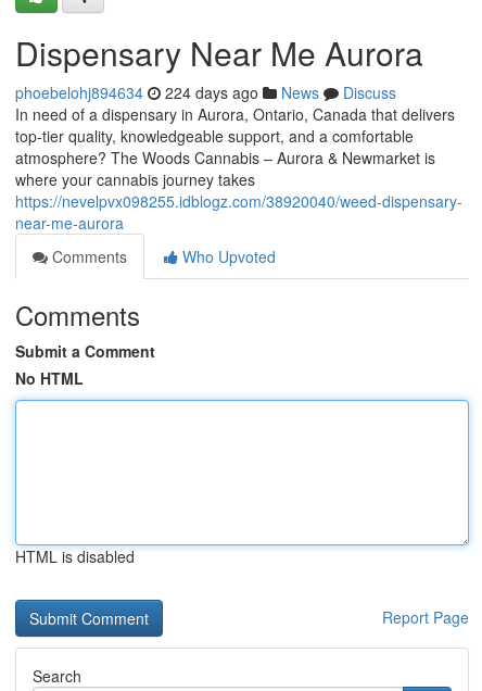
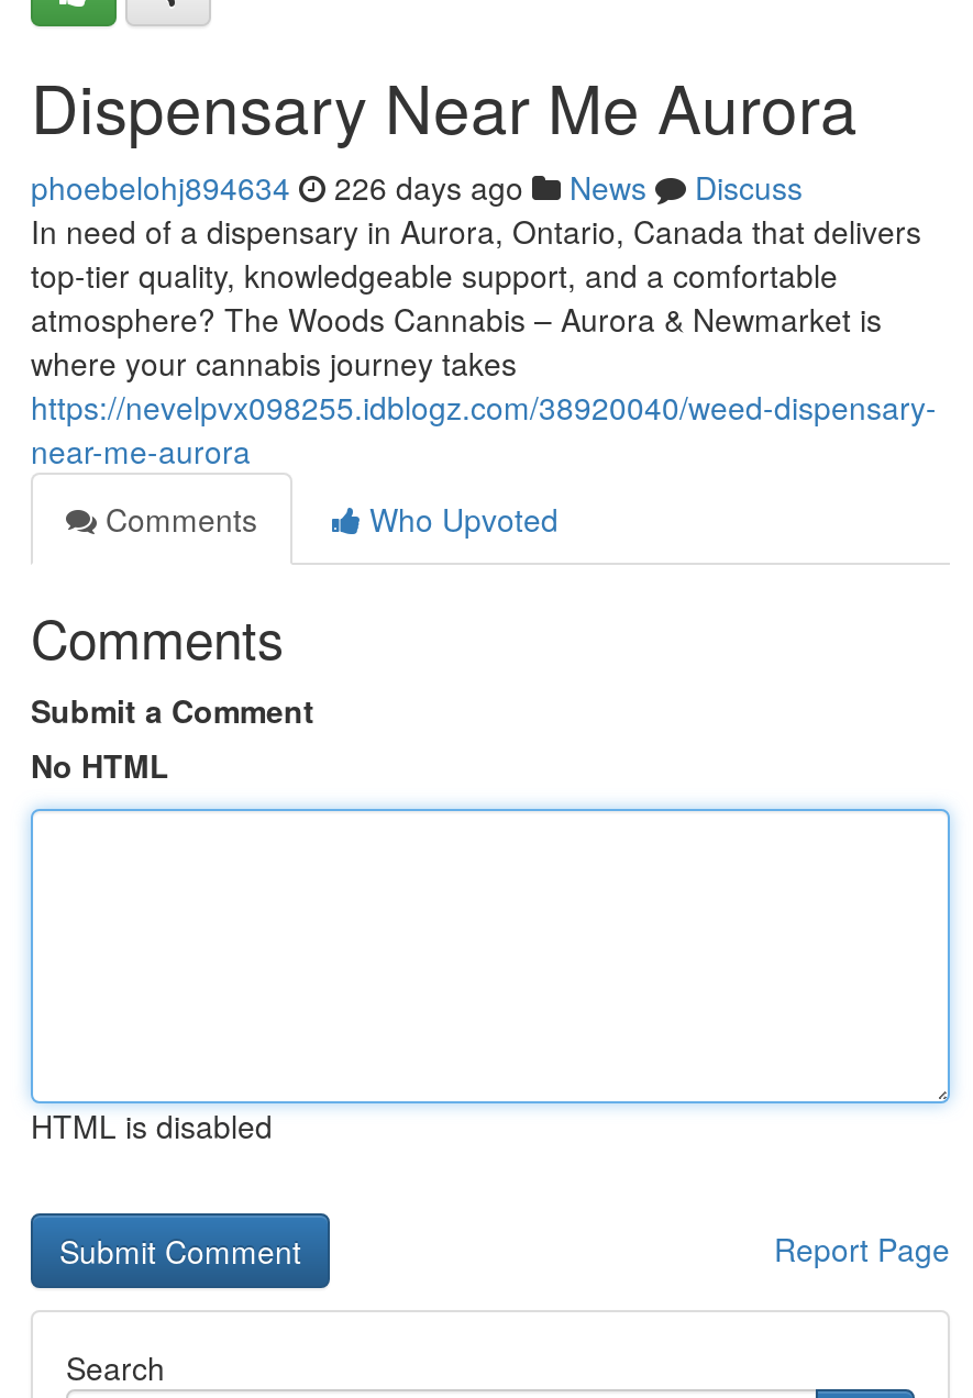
[15,81,396,103] phoebelohj894634 224 days ago News Discuss -> [31,165,803,209] phoebelohj894634 226 days ago News Discuss

